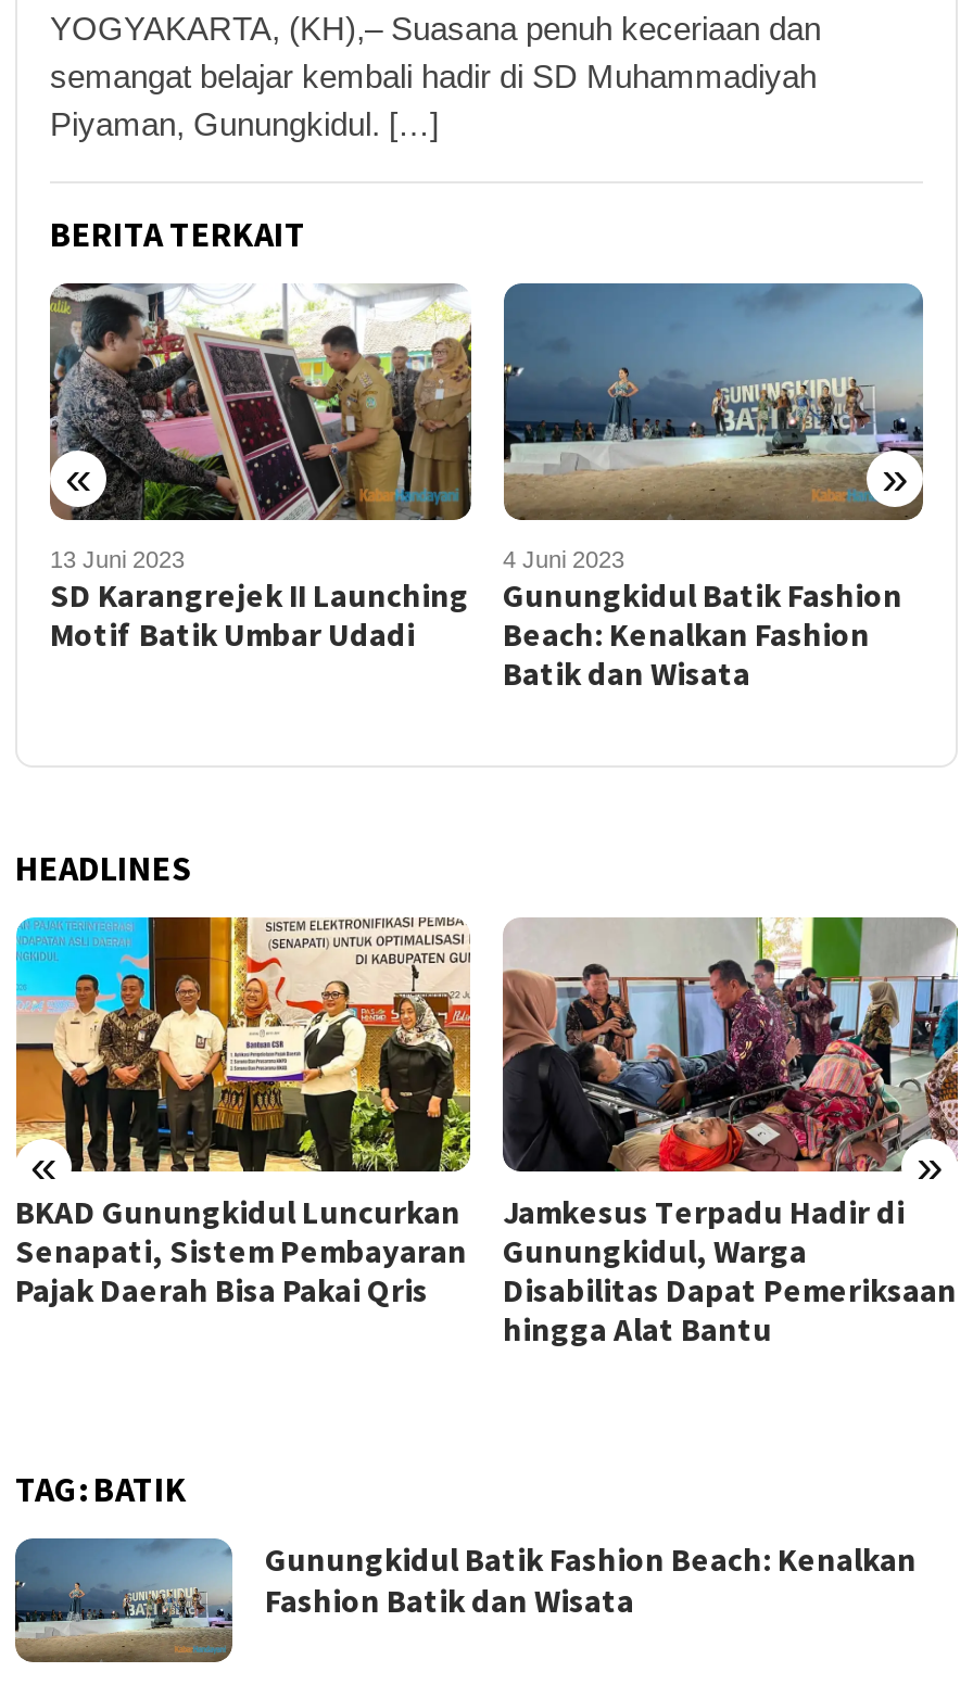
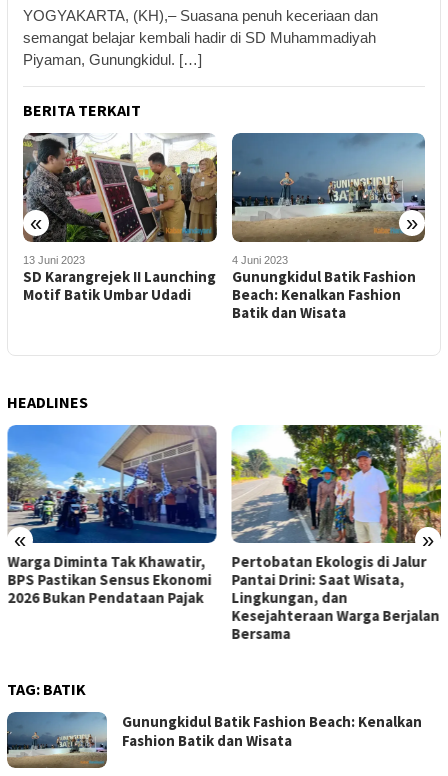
[15,913,471,1311] [image] | BKAD Gunungkidul Luncurkan | Senapati, Sistem Pembayaran | Pajak Daerah Bisa Pakai Qris -> [7,424,217,607] [image] | Warga Diminta Tak Khawatir, | BPS Pastikan Sensus Ekonomi | 2026 Bukan Pendataan Pajak
[502,915,960,1350] [image] | Jamkesus Terpadu Hadir di | Gunungkidul, Warga | Disabilitas Dapat Pemeriksaan | hingga Alat Bantu -> [231,424,442,643] [image] | Pertobatan Ekologis di Jalur | Pantai Drini: Saat Wisata, | Lingkungan, dan | Kesejahteraan Warga Berjalan | Bersama

